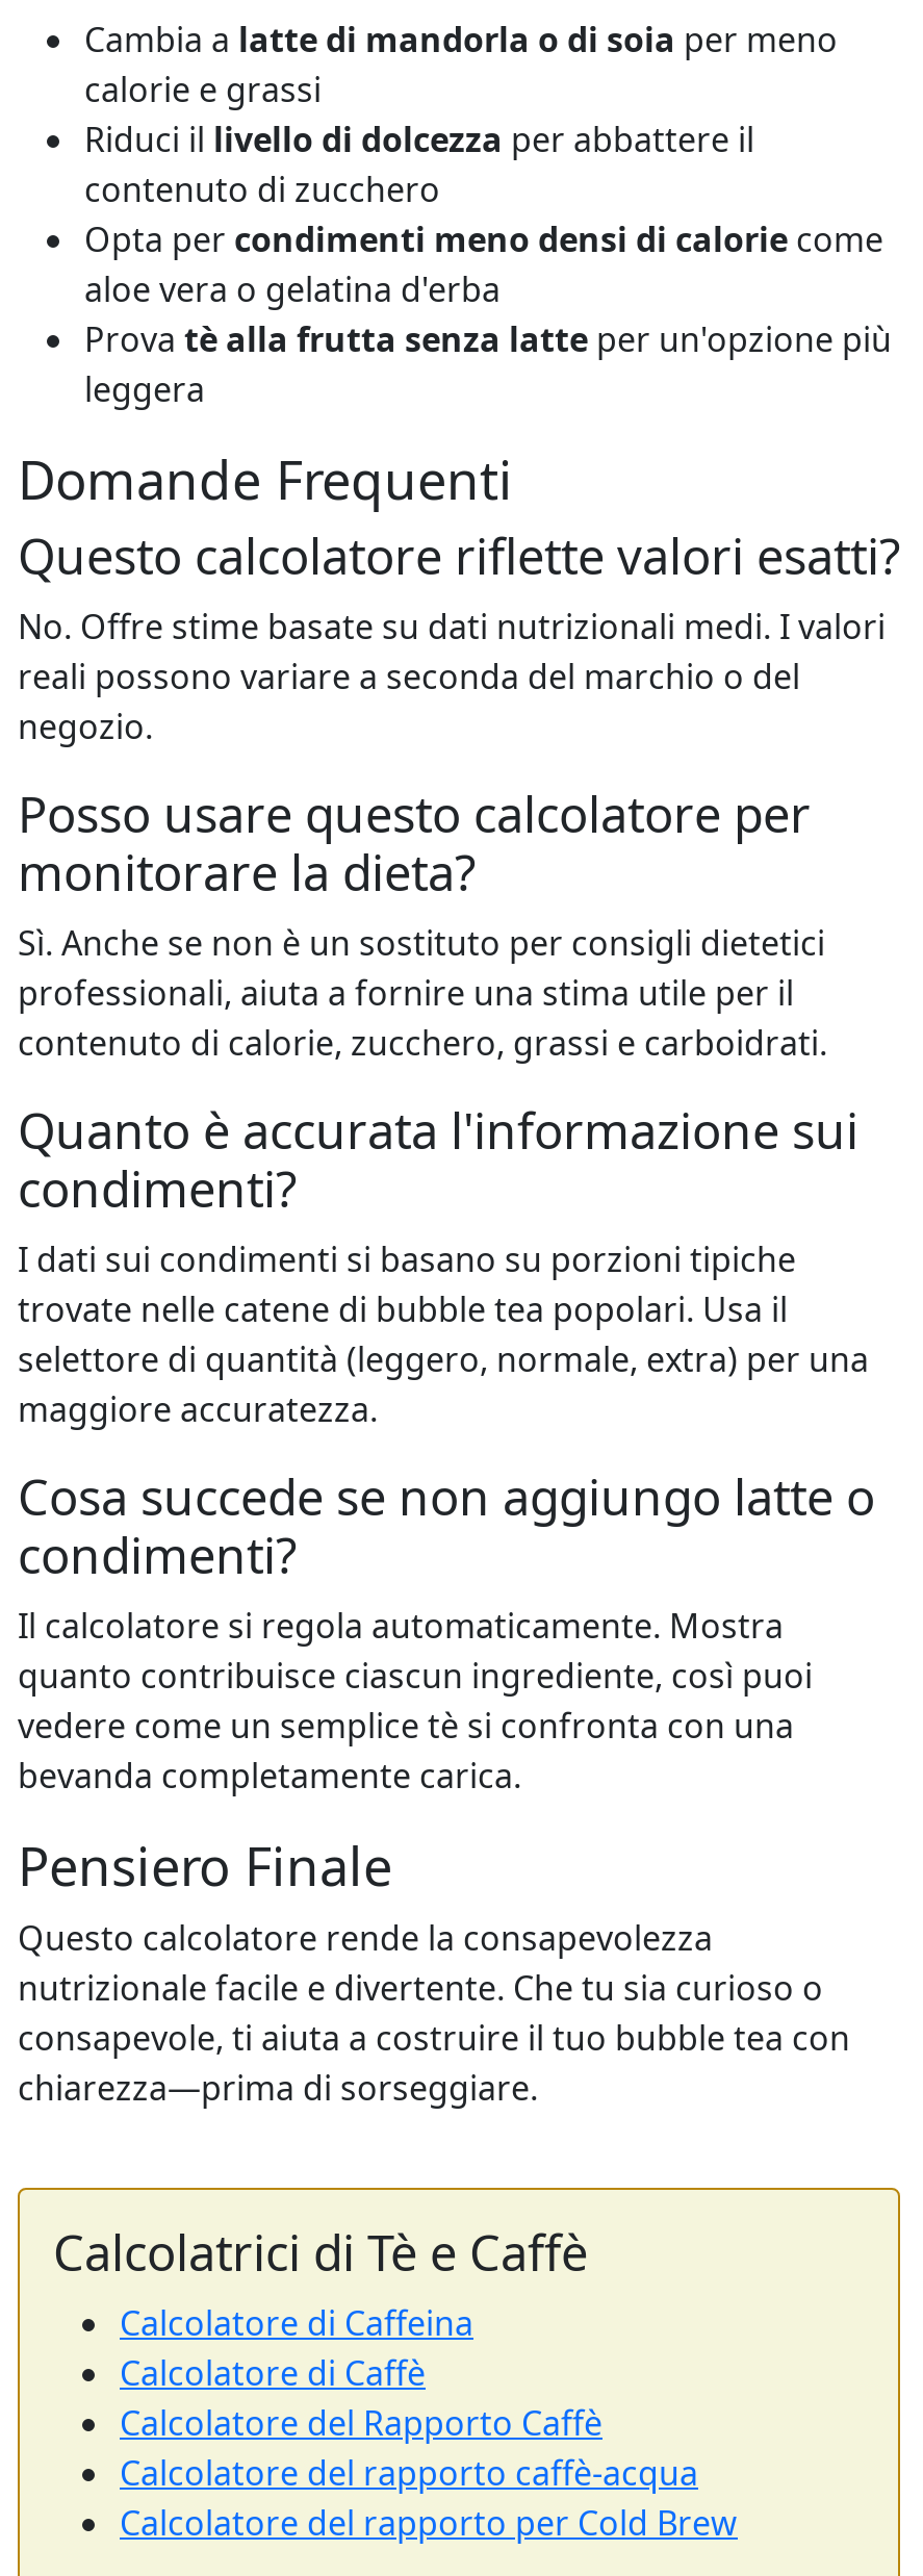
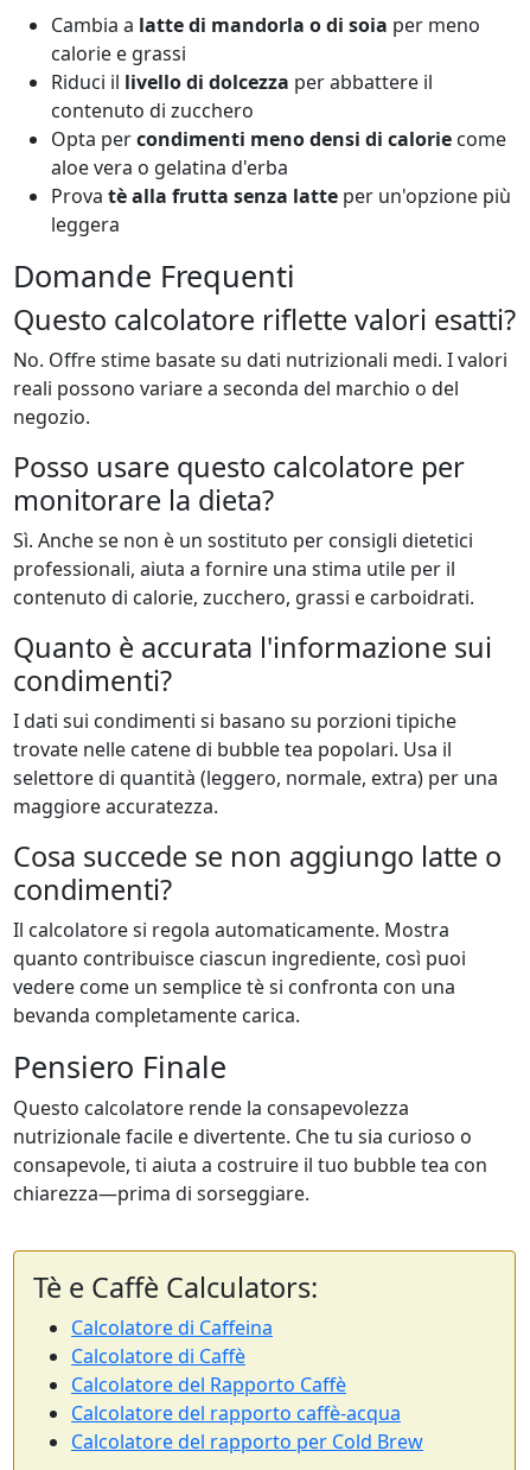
[53,2219,588,2286] Calcolatrici di Tè e Caffè -> [33,1268,318,1306] Tè e Caffè Calculators:

